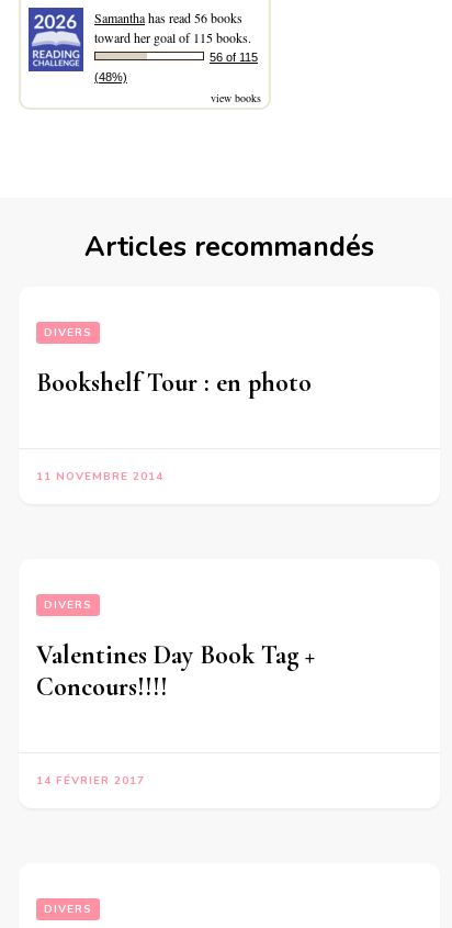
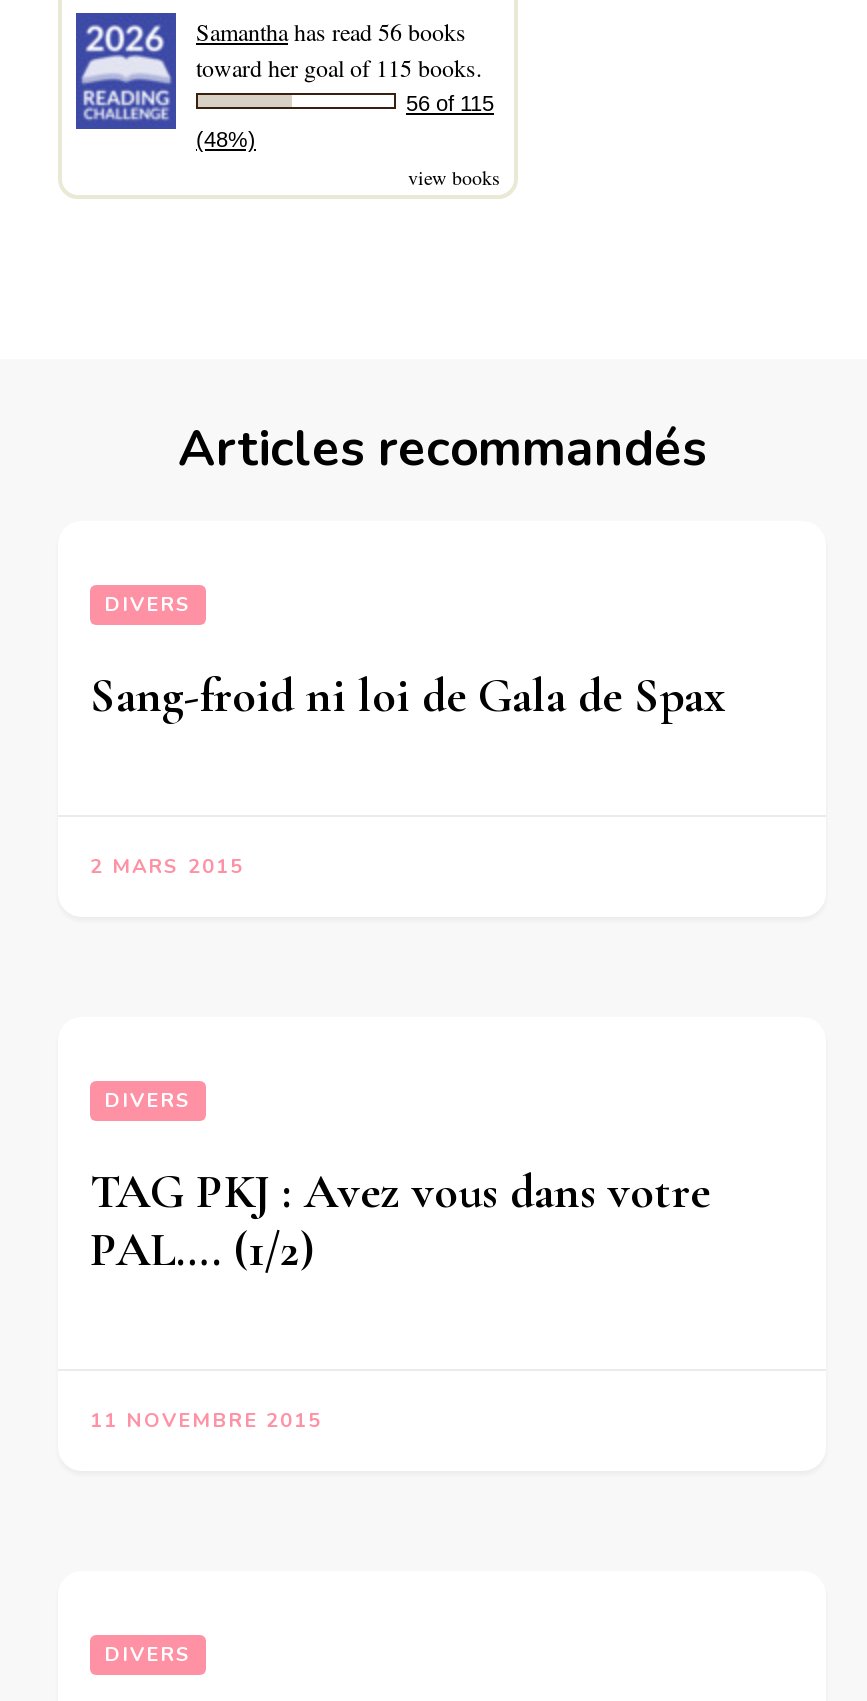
[36,367,312,399] Bookshelf Tour : en photo -> [90,667,726,725] Sang-froid ni loi de Gala de Spax
[36,469,163,484] 11 NOVEMBRE 2014 -> [90,853,244,881] 2 MARS 2015
[36,639,315,703] Valentines Day Book Tag + | Concours!!!! -> [90,1163,710,1279] TAG PKJ : Avez vous dans votre | PAL…. (1/2)
[36,773,145,789] 14 FÉVRIER 2017 -> [90,1407,322,1435] 11 NOVEMBRE 2015

